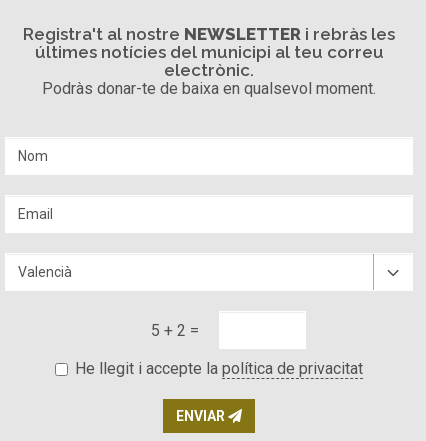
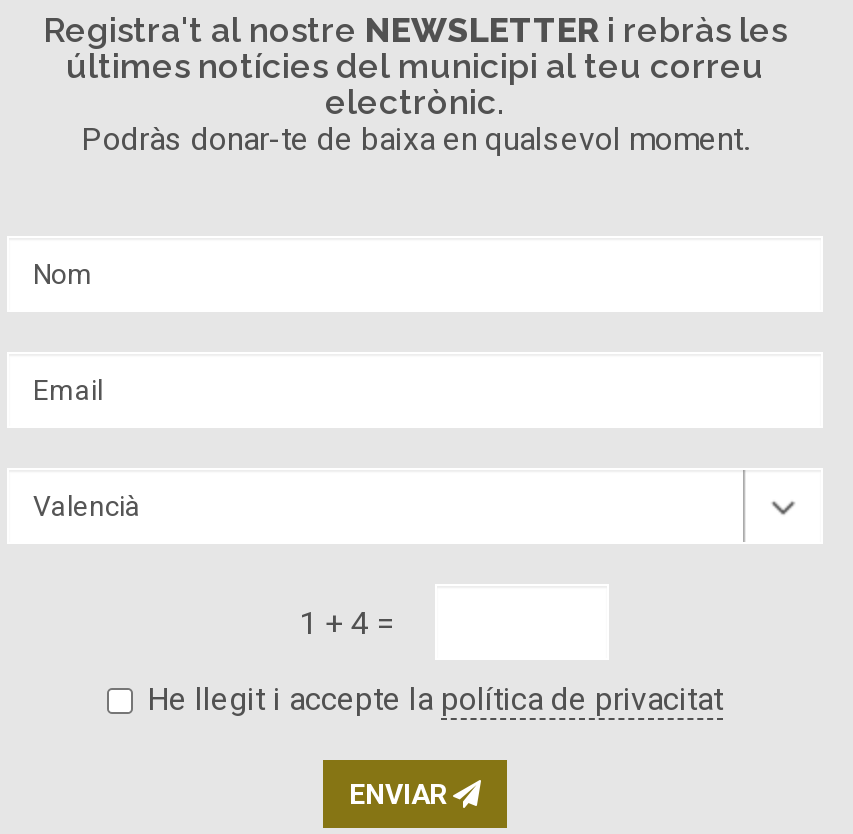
[151,321,199,340] 5 + 2 = -> [299,604,395,642] 1 + 4 =

